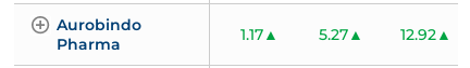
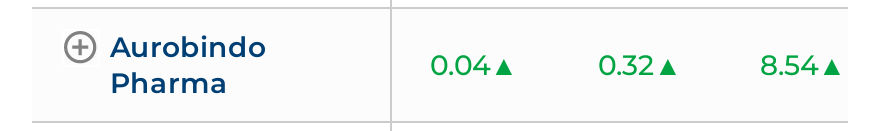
[240,25,263,44] 1.17 -> [430,47,490,83] 0.04
[319,25,348,44] 5.27 -> [598,47,654,83] 0.32
[400,25,436,44] 12.92 -> [760,47,818,83] 8.54

